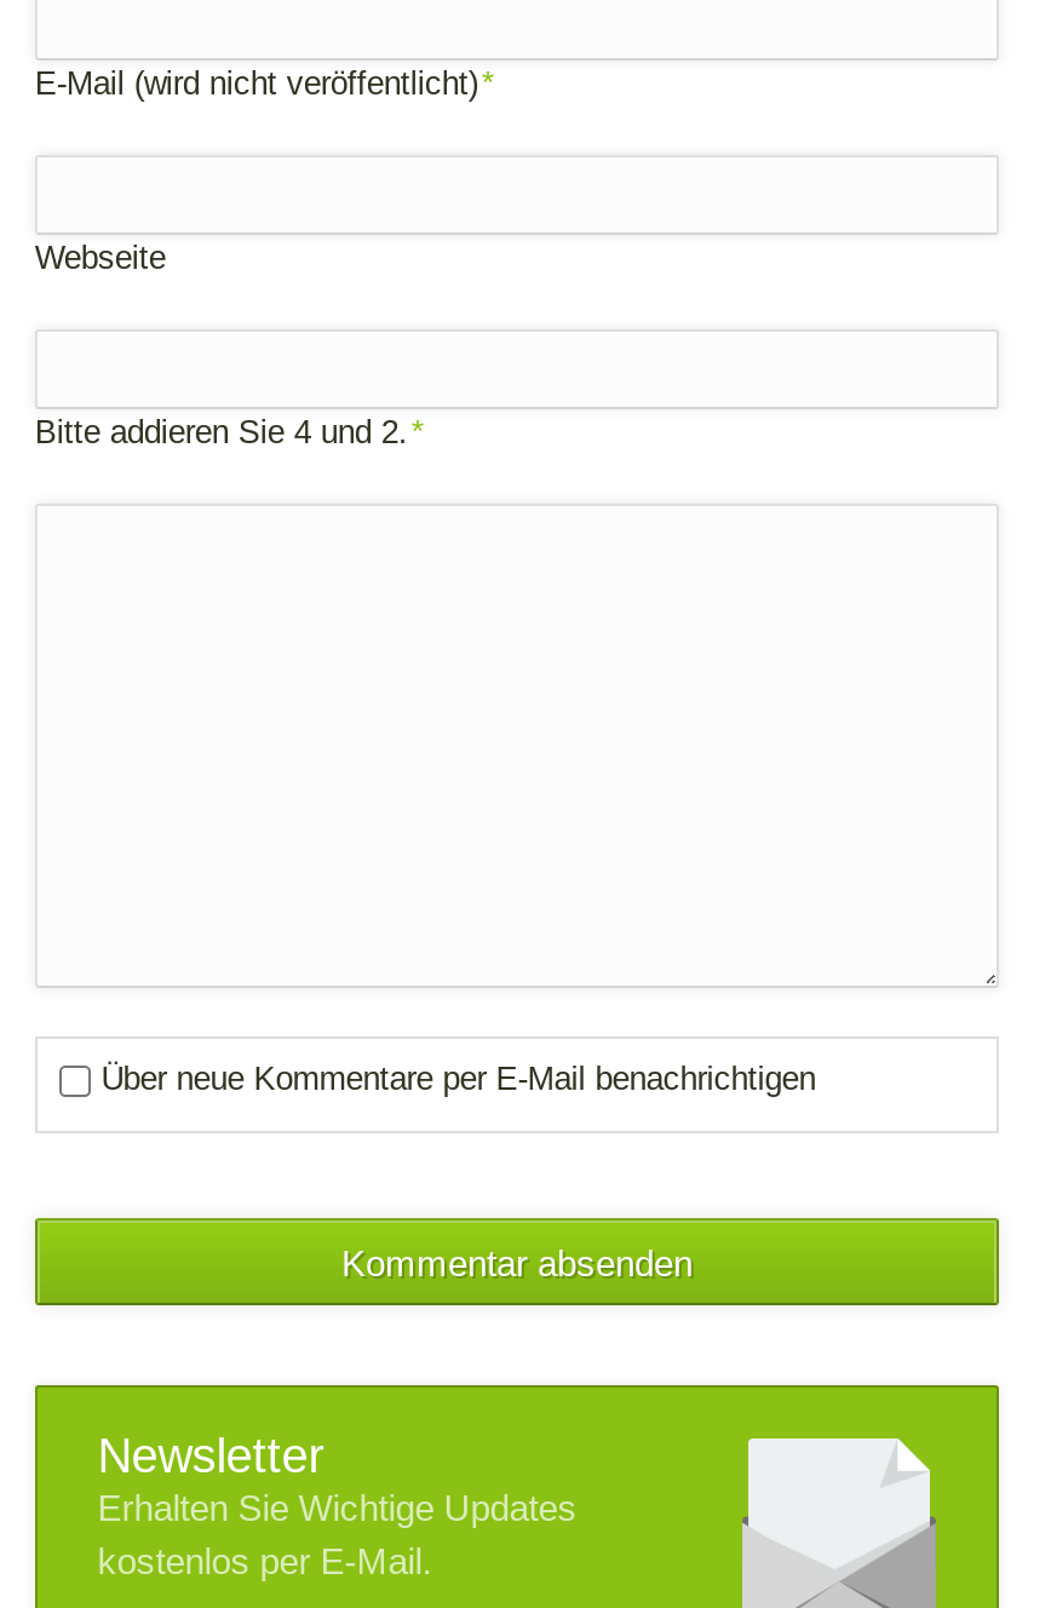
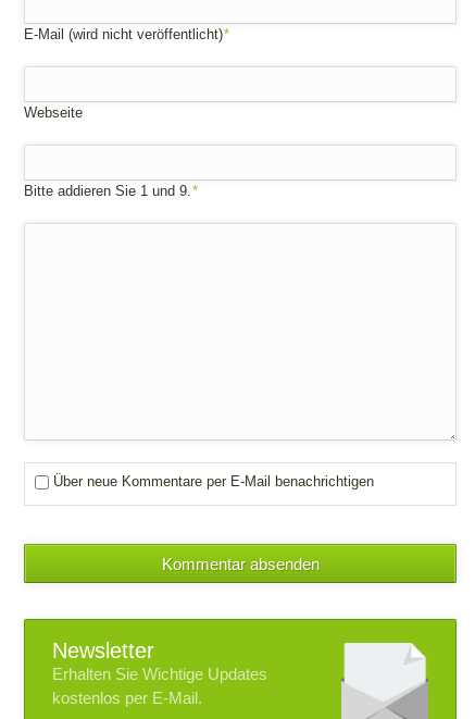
[35,414,423,450] Bitte addieren Sie 4 und 2. * -> [24,183,198,199] Bitte addieren Sie 1 und 9. *

